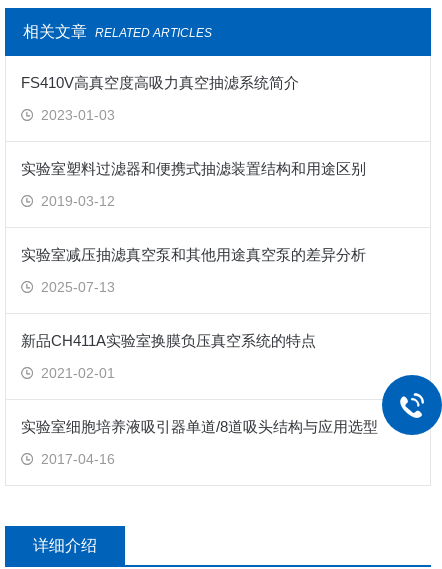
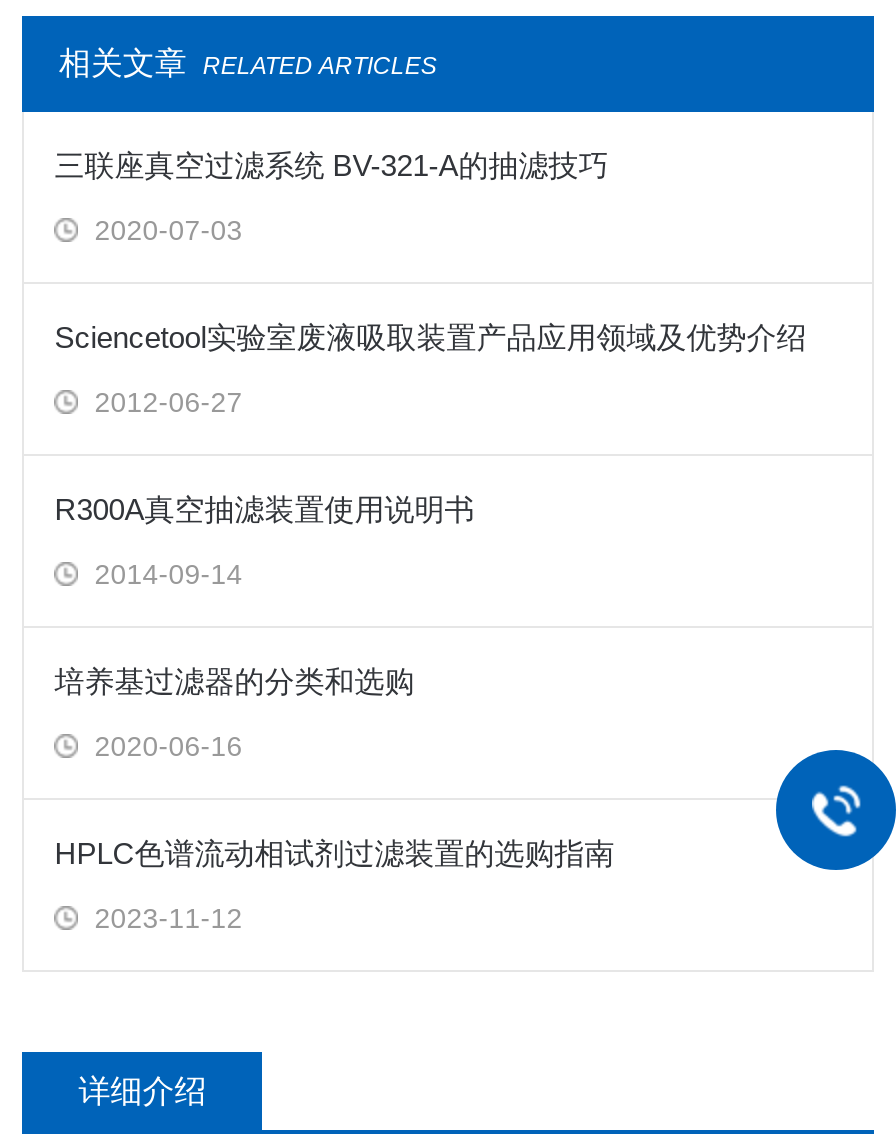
[21,74,299,91] FS410V高真空度高吸力真空抽滤系统简介 -> [54,148,608,182] 三联座真空过滤系统 BV-321-A的抽滤技巧
[41,107,115,123] 2023-01-03 -> [94,214,242,246] 2020-07-03
[21,160,366,177] 实验室塑料过滤器和便携式抽滤装置结构和用途区别 -> [54,320,806,354] Sciencetool实验室废液吸取装置产品应用领域及优势介绍
[41,193,115,209] 2019-03-12 -> [94,386,242,418] 2012-06-27
[21,246,366,263] 实验室减压抽滤真空泵和其他用途真空泵的差异分析 -> [54,492,474,526] R300A真空抽滤装置使用说明书
[41,279,115,295] 2025-07-13 -> [94,558,242,590] 2014-09-14
[21,332,316,349] 新品CH411A实验室换膜负压真空系统的特点 -> [54,664,414,698] 培养基过滤器的分类和选购
[41,365,115,381] 2021-02-01 -> [94,730,242,762] 2020-06-16
[21,418,378,435] 实验室细胞培养液吸引器单道/8道吸头结构与应用选型 -> [54,836,614,870] HPLC色谱流动相试剂过滤装置的选购指南
[41,451,115,467] 2017-04-16 -> [94,902,242,934] 2023-11-12

